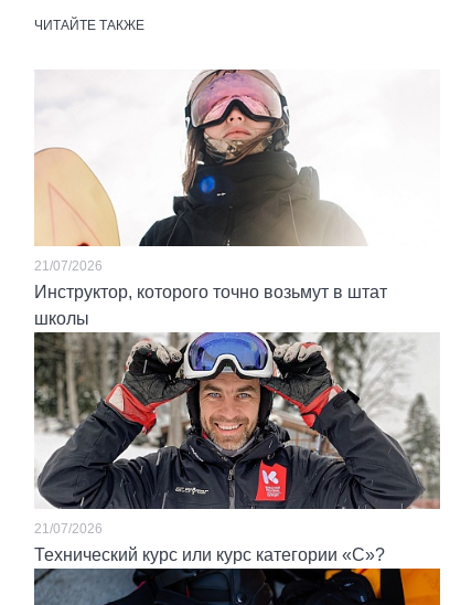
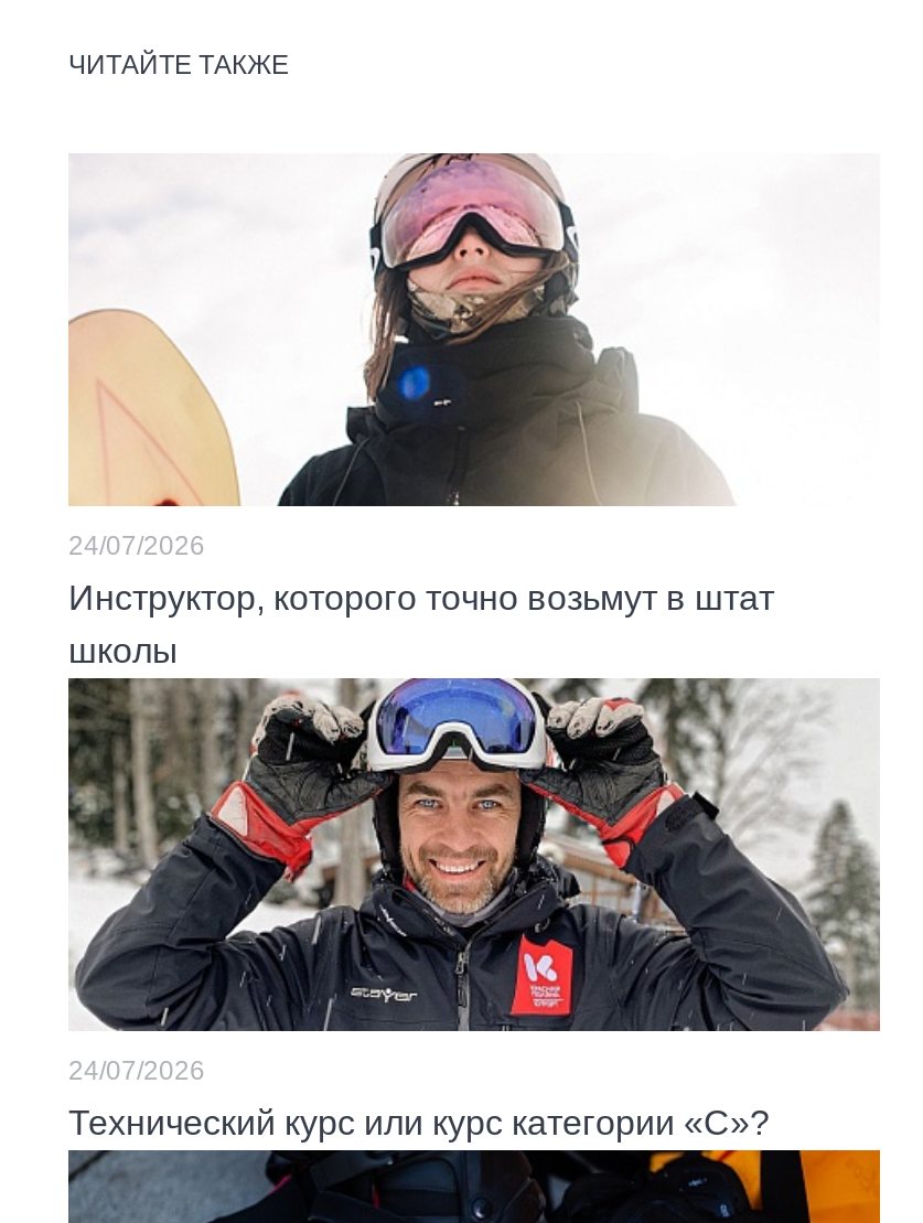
[34,258,103,273] 21/07/2026 -> [68,530,205,561] 24/07/2026
[34,521,103,536] 21/07/2026 -> [68,1055,205,1086] 24/07/2026

